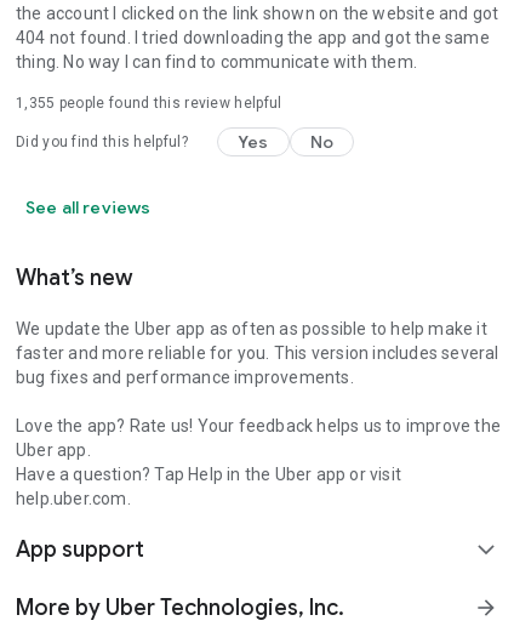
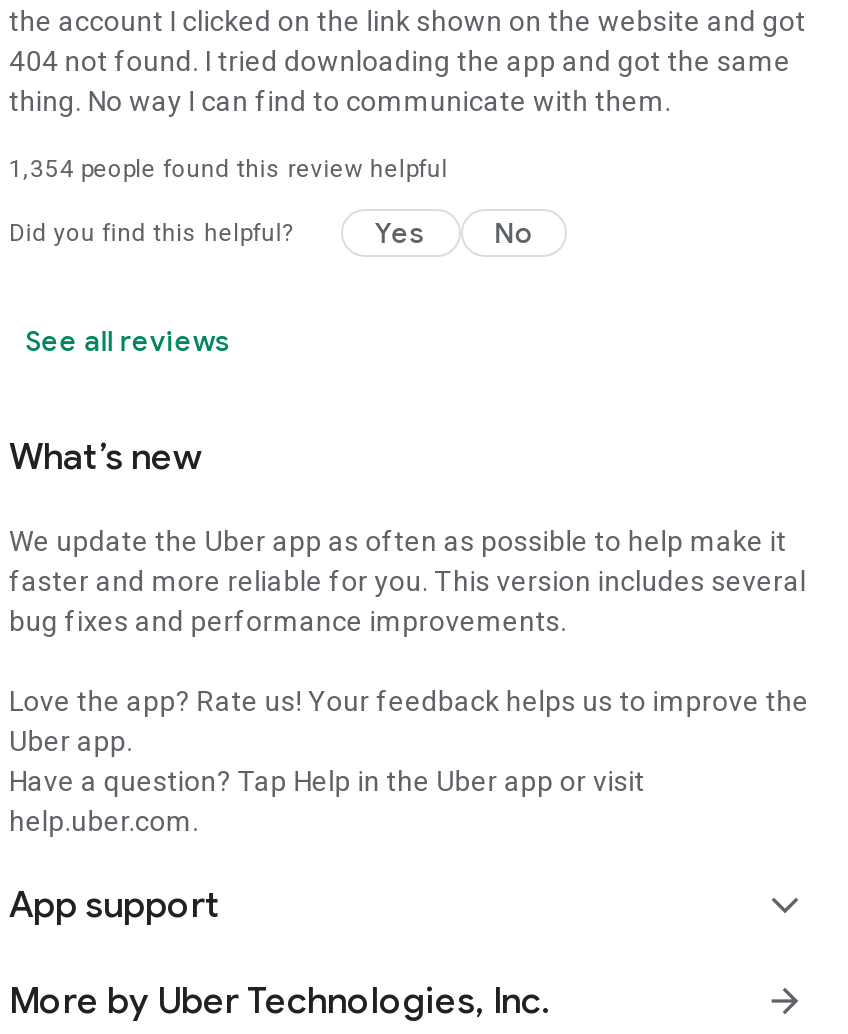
[16,94,282,111] 1,355 people found this review helpful -> [9,155,448,183] 1,354 people found this review helpful

